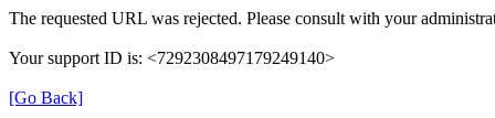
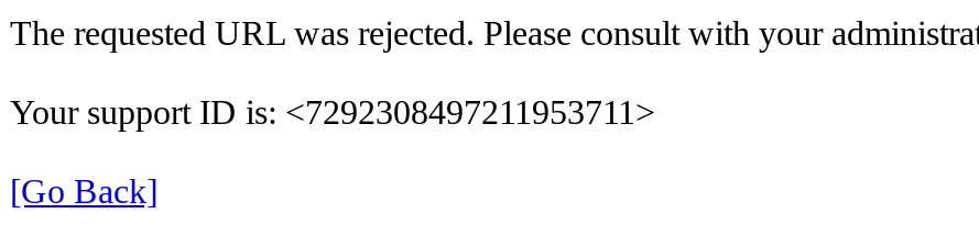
[9,49,335,67] Your support ID is: <7292308497179249140> -> [10,93,655,131] Your support ID is: <7292308497211953711>

